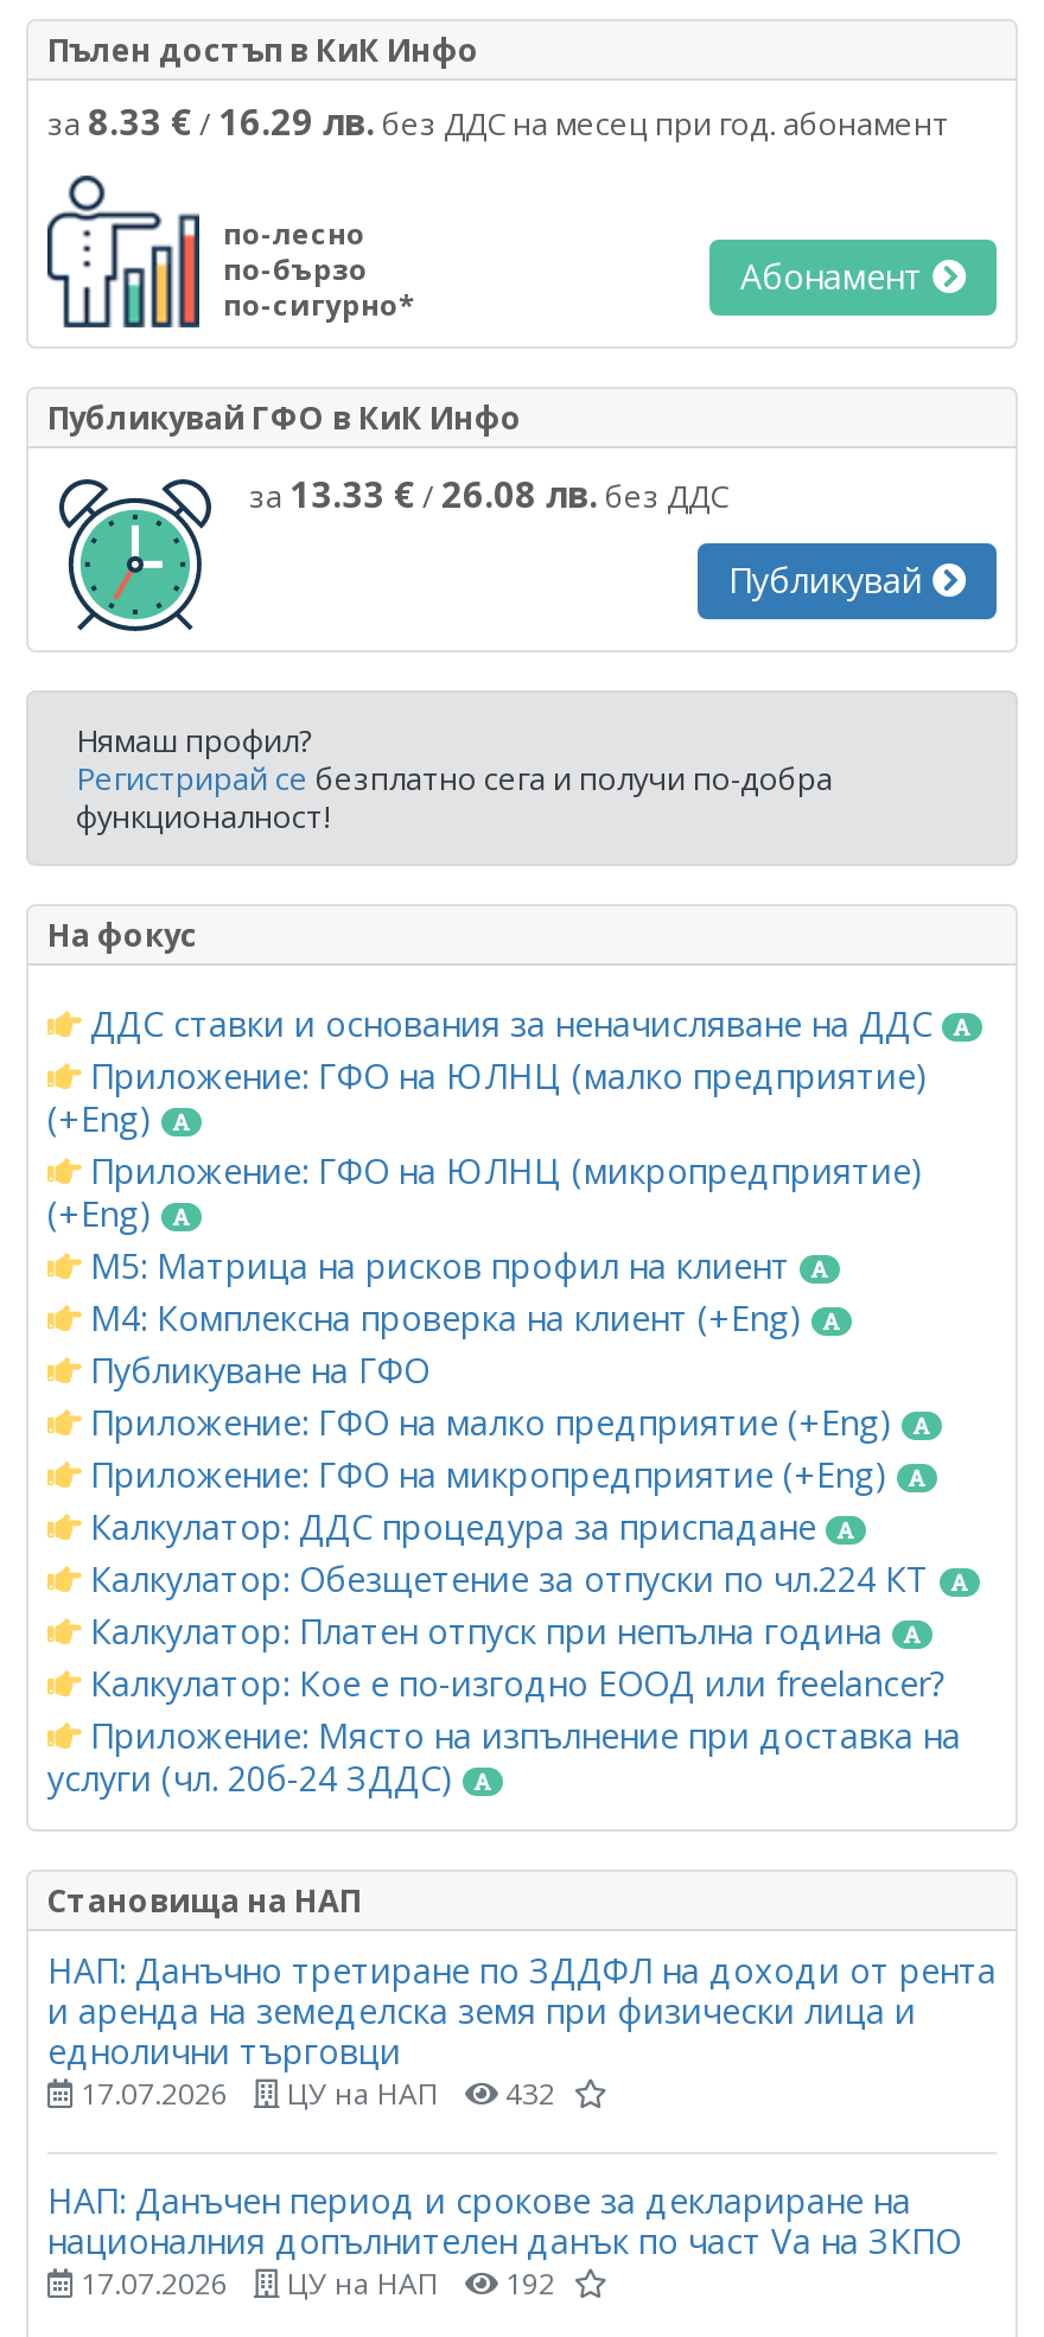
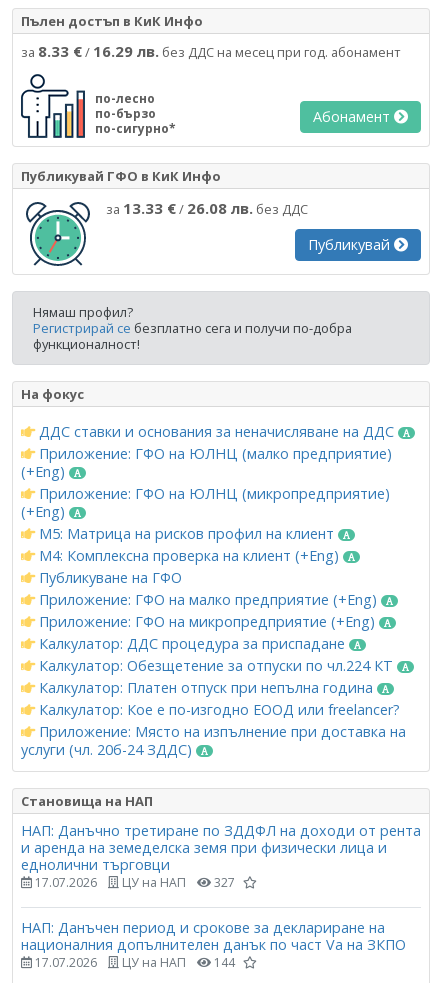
[74,2073,555,2114] 17.07.2026 ЦУ на НАП 432 -> [32,874,235,891] 17.07.2026 ЦУ на НАП 327
[498,2263,555,2304] 192 -> [211,954,235,971] 144

